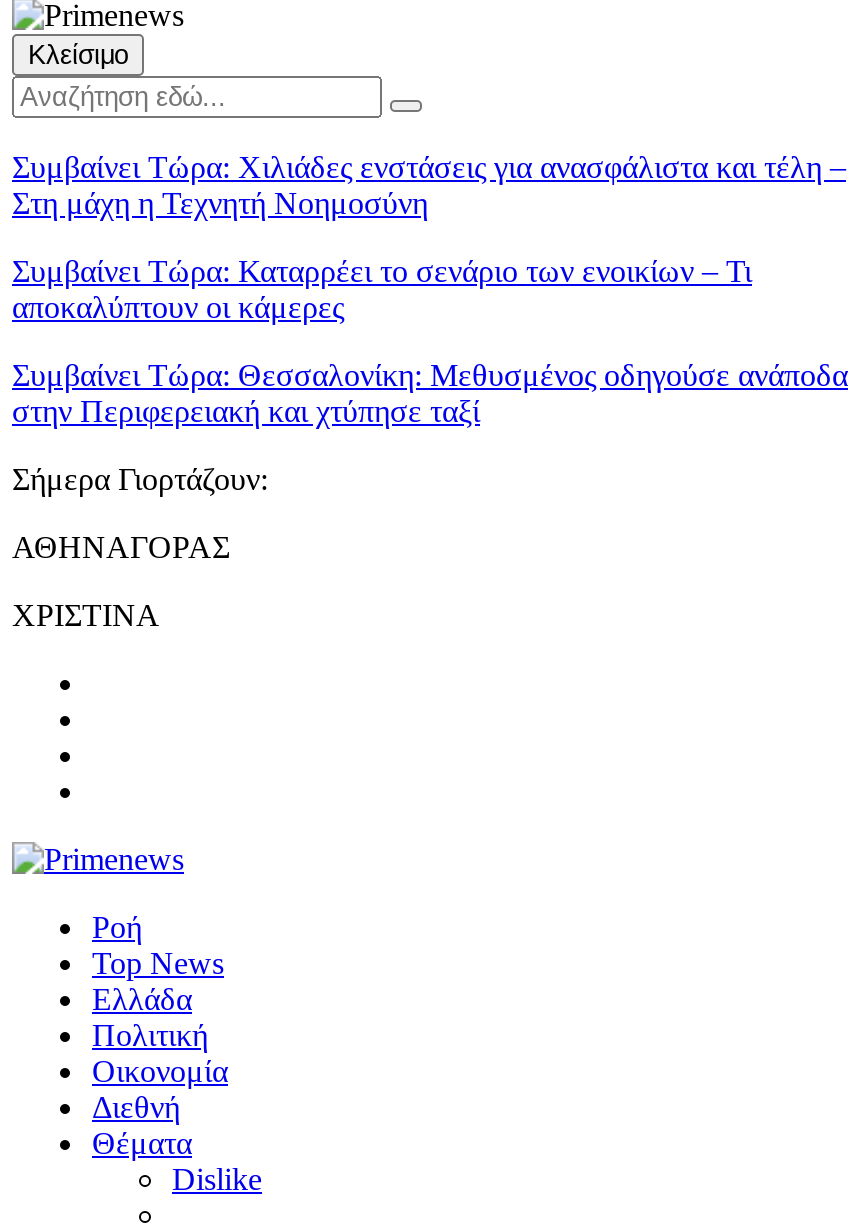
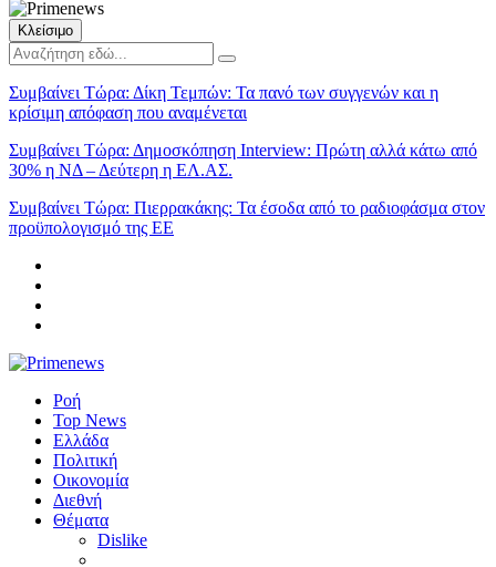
[12,150,848,632] Συμβαίνει Τώρα: Χιλιάδες ενστάσεις για ανασφάλιστα και τέλη – | Στη μάχη η Τεχνητή Νοημοσύνη | Συμβαίνει Τώρα: Καταρρέει το σενάριο των ενοικίων – Τι | αποκαλύπτουν οι κάμερες | Συμβαίνει Τώρα: Θεσσαλονίκη: Μεθυσμένος οδηγούσε ανάποδα | στην Περιφερειακή και χτύπησε ταξί | Σήμερα Γιορτάζουν: | ΑΘΗΝΑΓΟΡΑΣ | ΧΡΙΣΤΙΝΑ -> [9,83,485,237] Συμβαίνει Τώρα: Δίκη Τεμπών: Τα πανό των συγγενών και η | κρίσιμη απόφαση που αναμένεται | Συμβαίνει Τώρα: Δημοσκόπηση Interview: Πρώτη αλλά κάτω από | 30% η ΝΔ – Δεύτερη η ΕΛ.ΑΣ. | Συμβαίνει Τώρα: Πιερρακάκης: Τα έσοδα από το ραδιοφάσμα στον | προϋπολογισμό της ΕΕ

